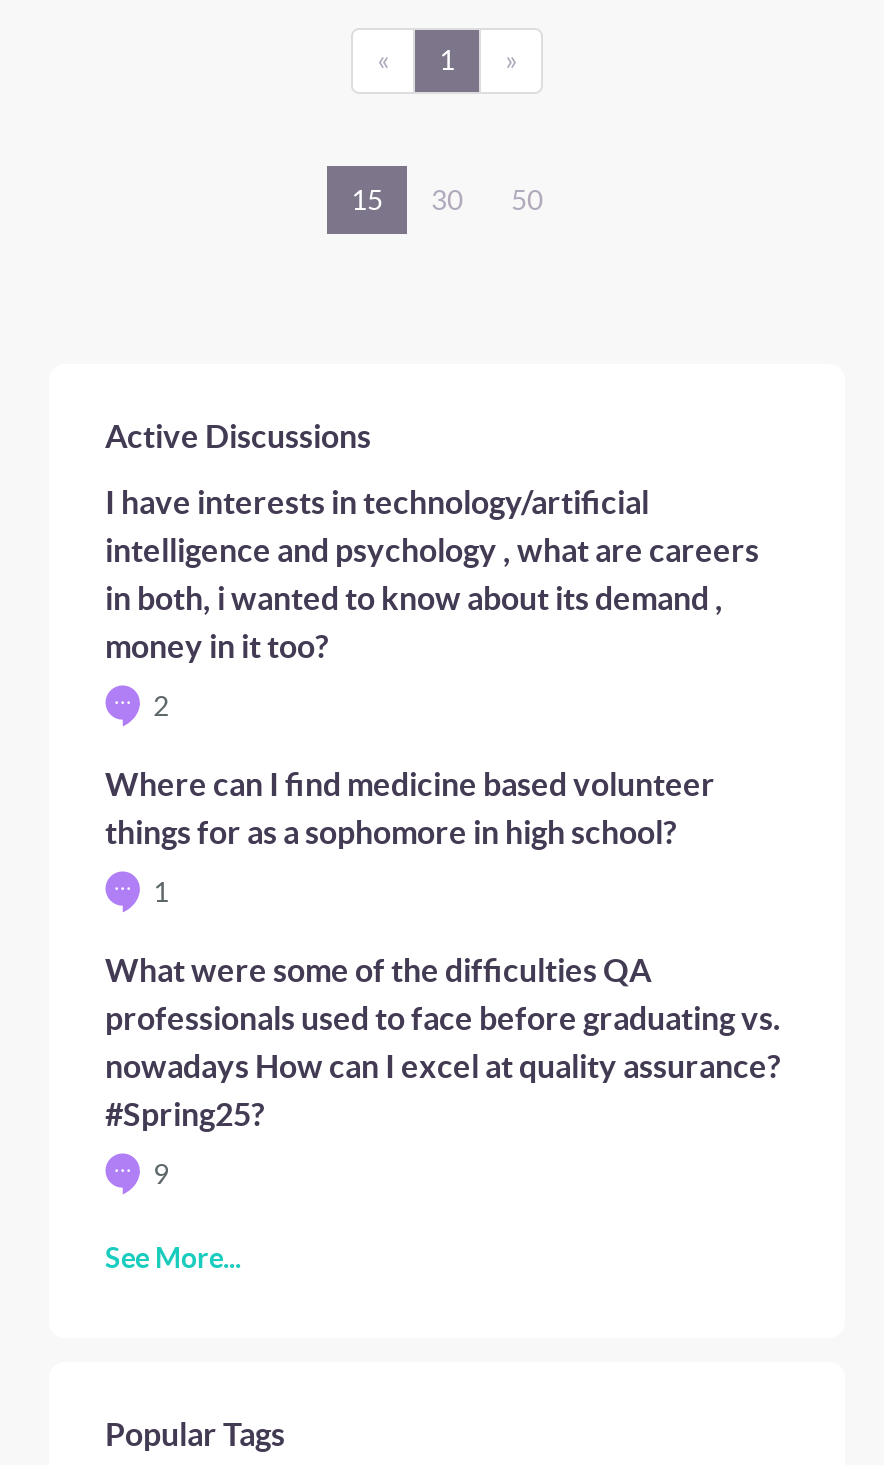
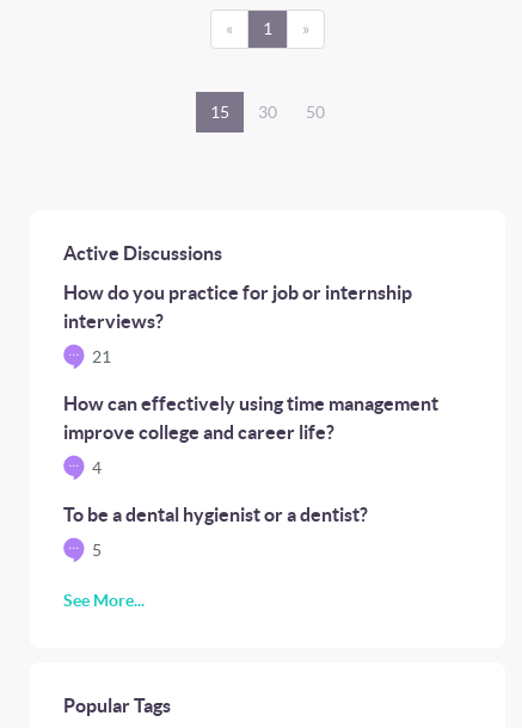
[105,484,759,664] I have interests in technology/artificial | intelligence and psychology , what are careers | in both, i wanted to know about its demand , | money in it too? -> [63,282,412,332] How do you practice for job or internship | interviews?
[153,690,169,722] 2 -> [92,347,111,366] 21
[105,766,715,850] Where can I find medicine based volunteer | things for as a sophomore in high school? -> [63,393,438,443] How can effectively using time management | improve college and career life?
[153,876,169,908] 1 -> [92,458,102,477] 4
[105,952,781,1132] What were some of the difficulties QA | professionals used to face before graduating vs. | nowadays How can I excel at quality assurance? | #Spring25? -> [63,504,368,525] To be a dental hygienist or a dentist?
[153,1158,169,1190] 9 -> [92,541,102,560] 5

